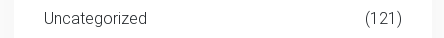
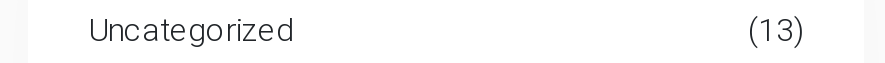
[365,9,402,28] (121) -> [748,11,804,49] (13)

